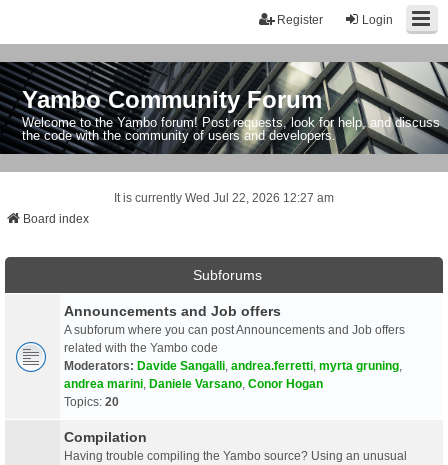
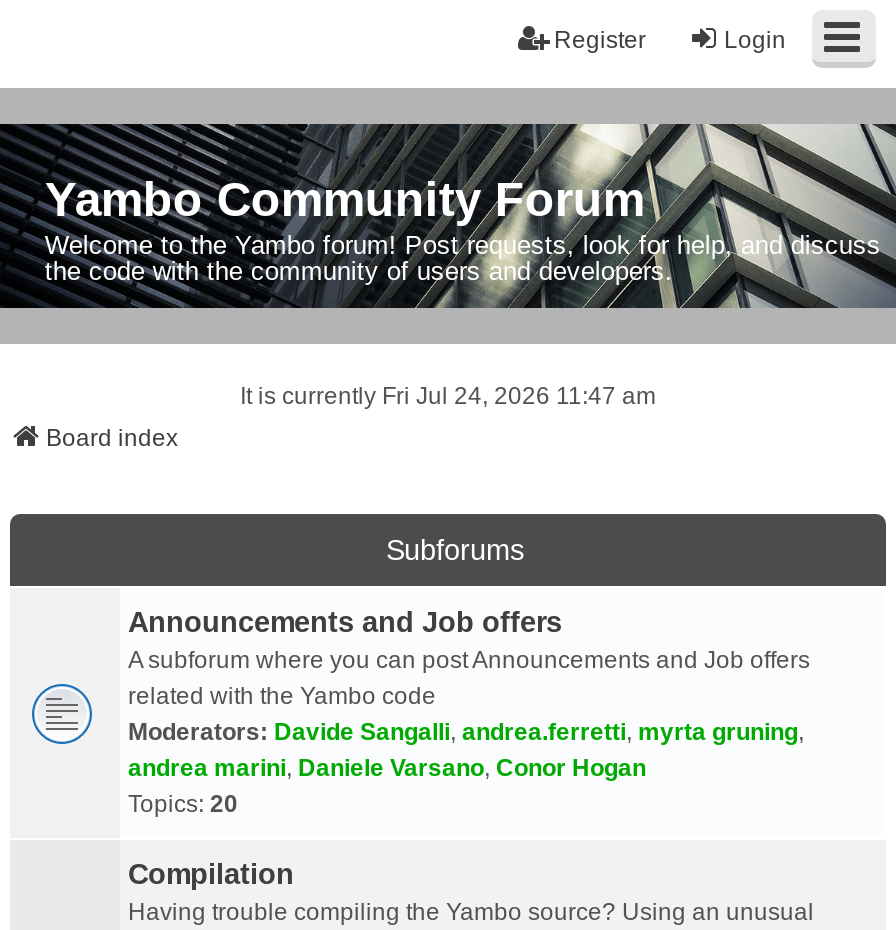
[114,191,334,205] It is currently Wed Jul 22, 2026 12:27 am -> [240,381,656,409] It is currently Fri Jul 24, 2026 11:47 am

